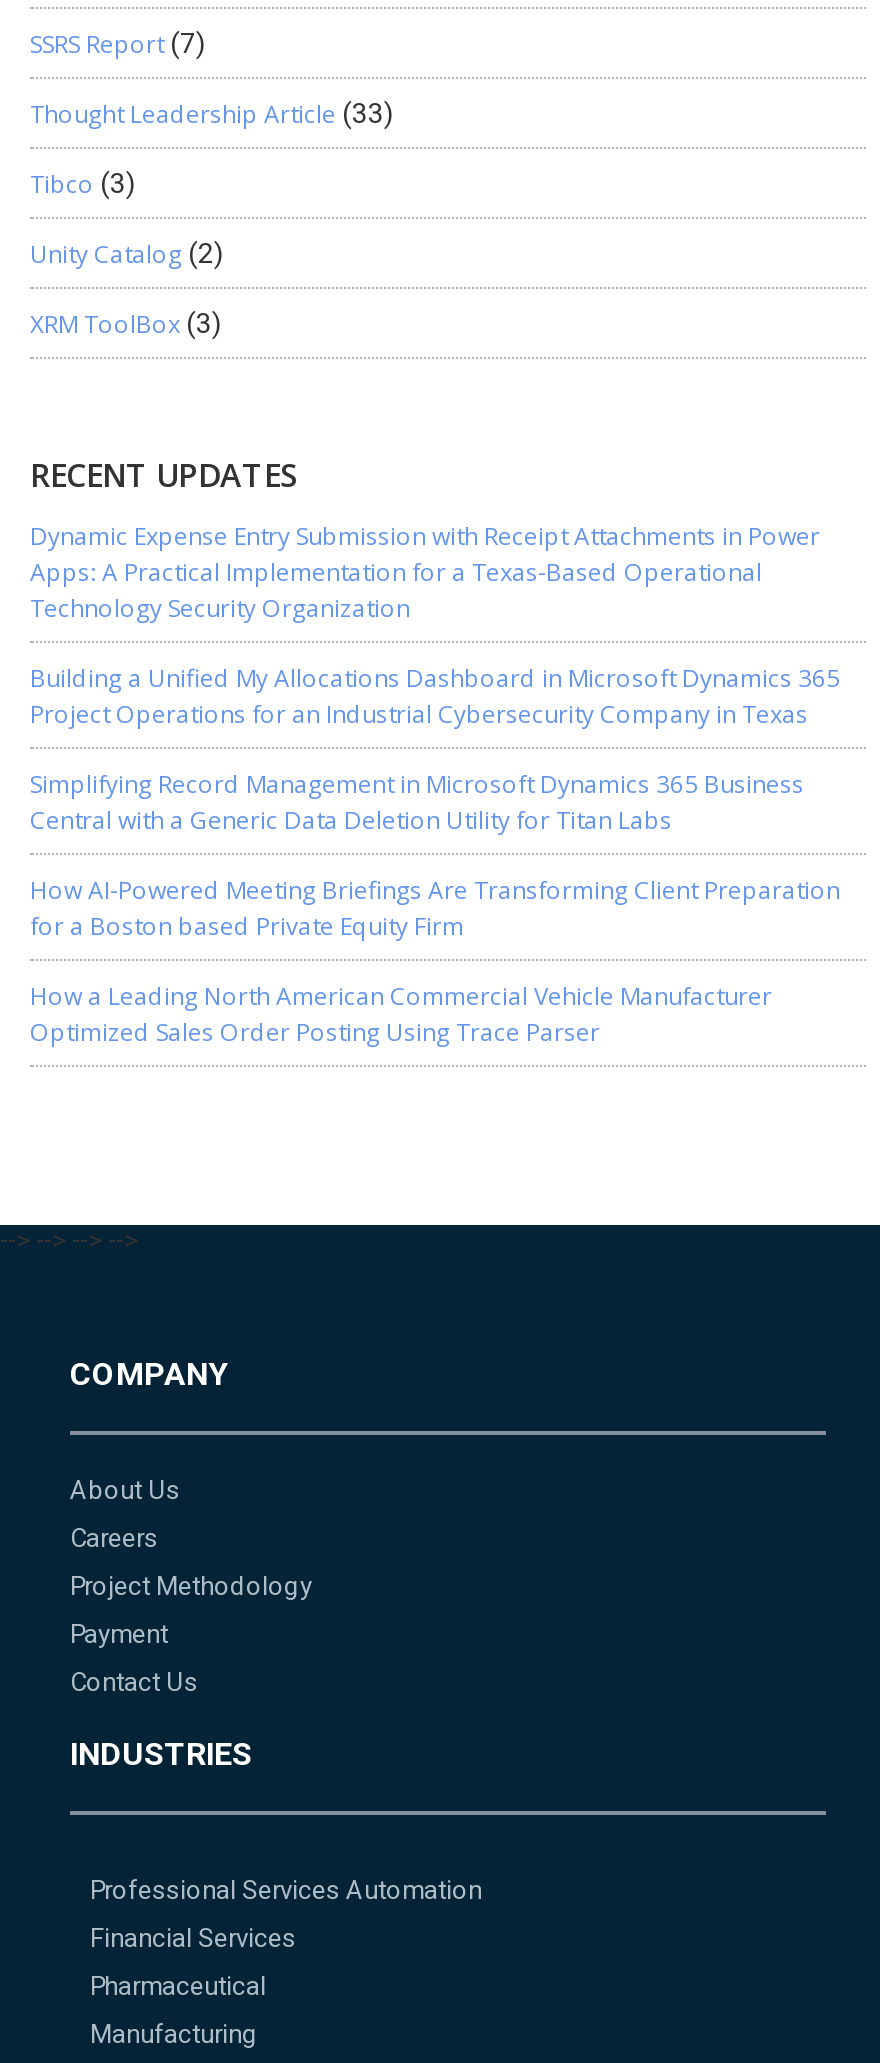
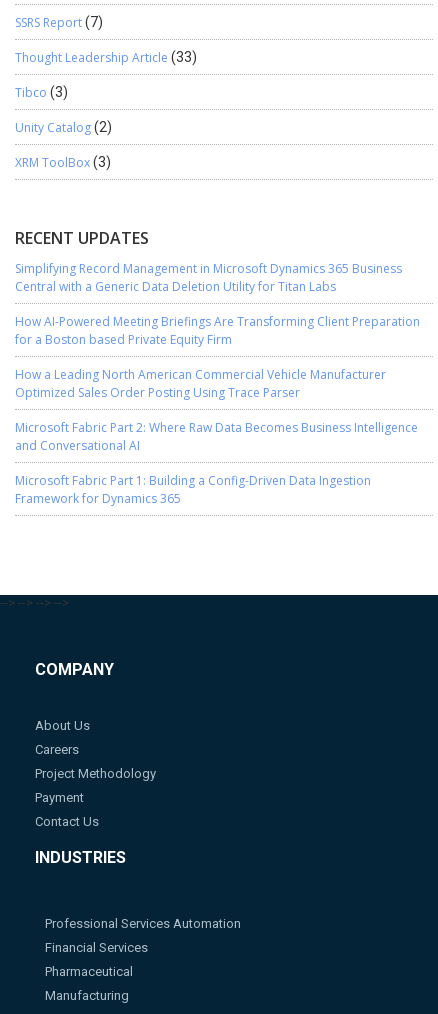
[30,519,840,729] Dynamic Expense Entry Submission with Receipt Attachments in Power | Apps: A Practical Implementation for a Texas-Based Operational | Technology Security Organization | Building a Unified My Allocations Dashboard in Microsoft Dynamics 365 | Project Operations for an Industrial Cybersecurity Company in Texas -> none
moved [30,767,840,1047] -> [15,260,420,400]: Simplifying Record Management in Microsoft Dynamics 365 Business | Central with a Generic Data Deletion Utility for Titan Labs | How AI-Powered Meeting Briefings Are Transforming Client Preparation | for a Boston based Private Equity Firm | How a Leading North American Commercial Vehicle Manufacturer | Optimized Sales Order Posting Using Trace Parser
none -> [15,419,418,506] Microsoft Fabric Part 2: Where Raw Data Becomes Business Intelligence | and Conversational AI | Microsoft Fabric Part 1: Building a Config-Driven Data Ingestion | Framework for Dynamics 365

